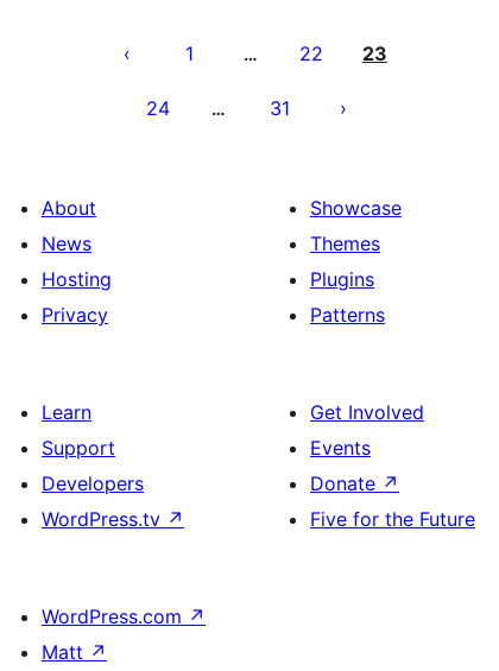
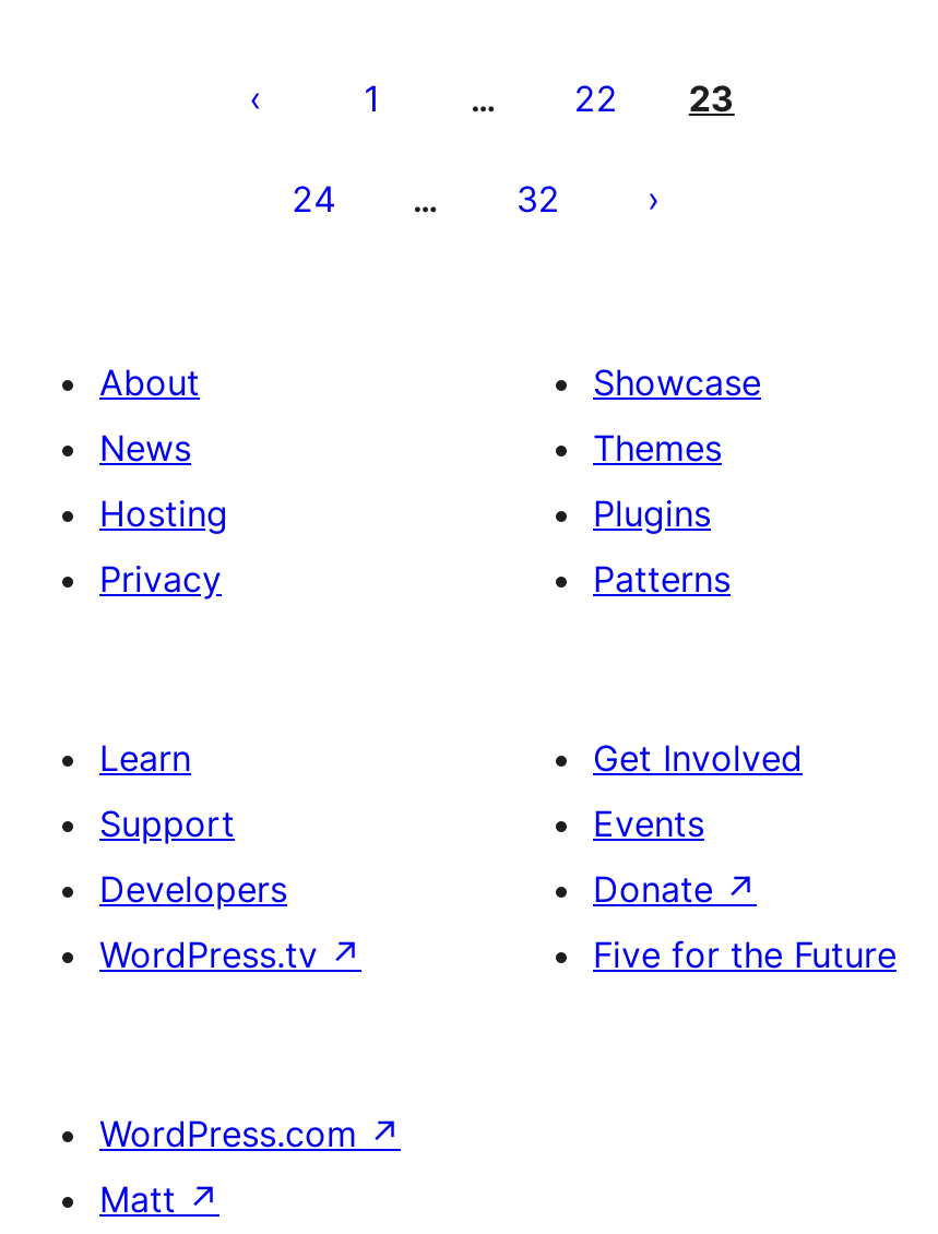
[270,96,290,120] 31 -> [516,177,560,221] 32

